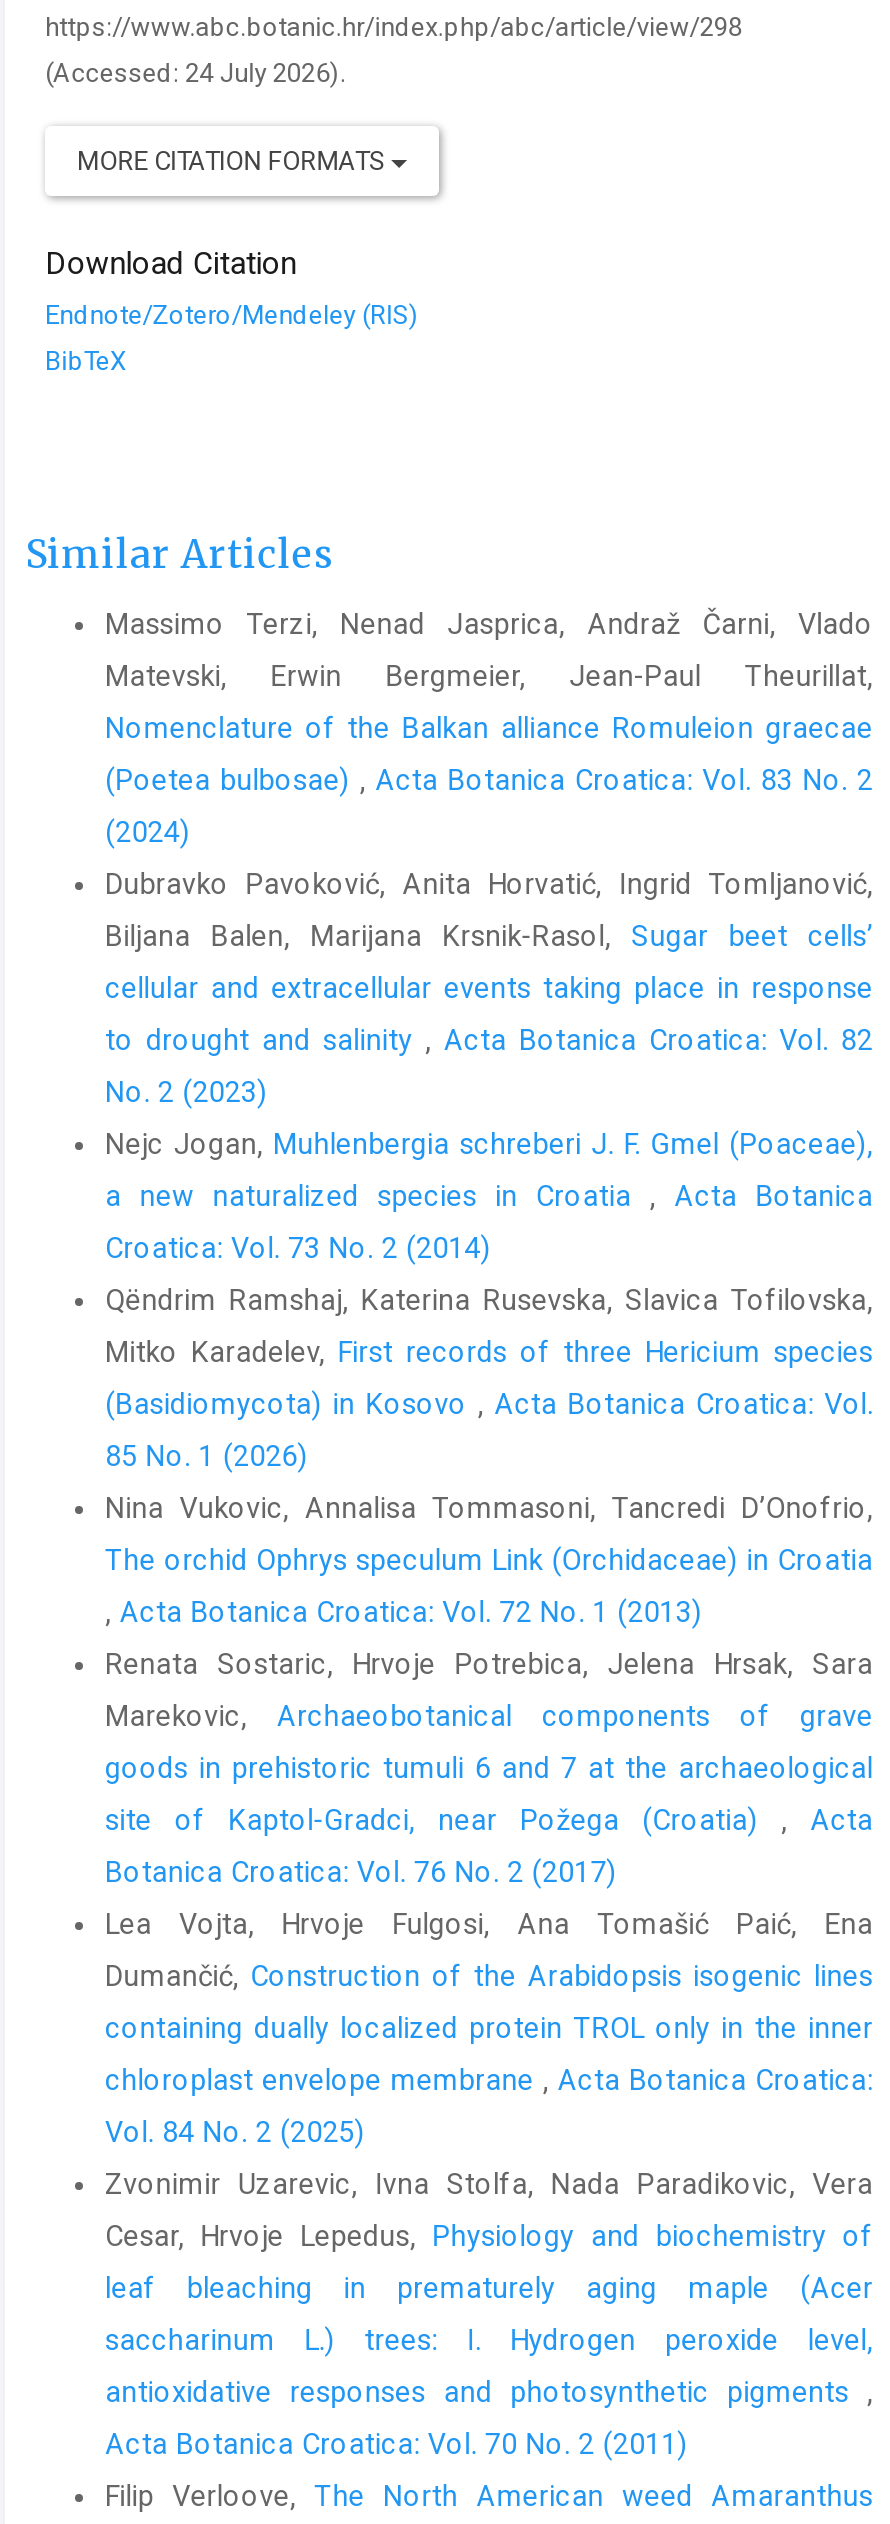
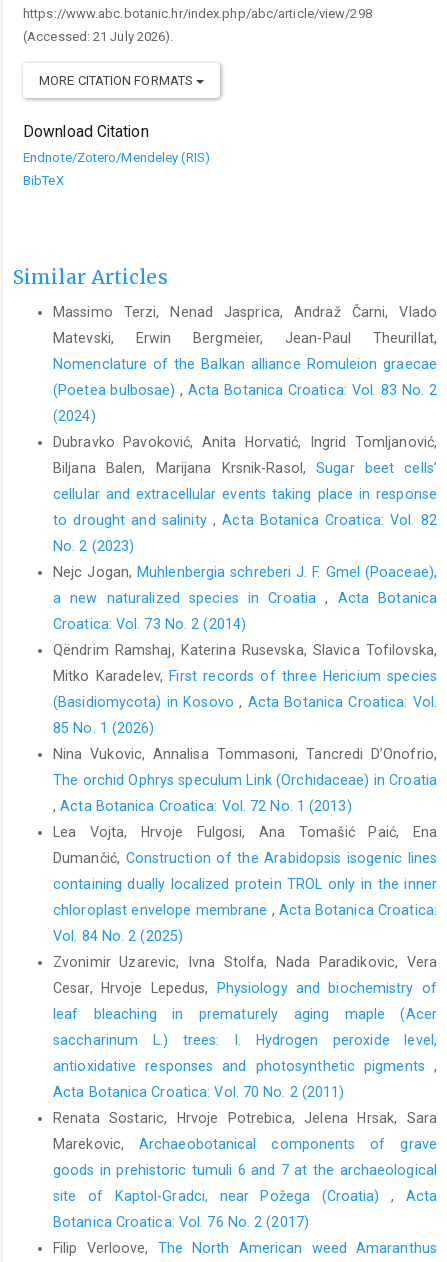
[45,59,346,89] (Accessed: 24 July 2026). -> [23,29,173,44] (Accessed: 21 July 2026).
moved [105,1648,873,1888] -> [53,1110,437,1230]: Renata Sostaric, Hrvoje Potrebica, Jelena Hrsak, Sara | Marekovic, Archaeobotanical components of grave | goods in prehistoric tumuli 6 and 7 at the archaeological | site of Kaptol-Gradci, near Požega (Croatia), Acta | Botanica Croatica: Vol. 76 No. 2 (2017)
moved [105,1908,873,2460] -> [53,824,437,1100]: Lea Vojta, Hrvoje Fulgosi, Ana Tomašić Paić, Ena | Dumančić, Construction of the Arabidopsis isogenic lines | containing dually localized protein TROL only in the inner | ... | antioxidative responses and photosynthetic pigments, | Acta Botanica Croatica: Vol. 70 No. 2 (2011)

